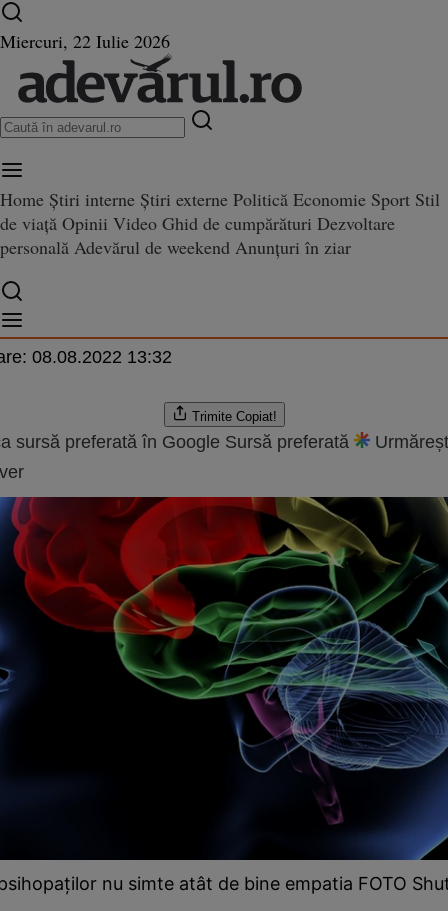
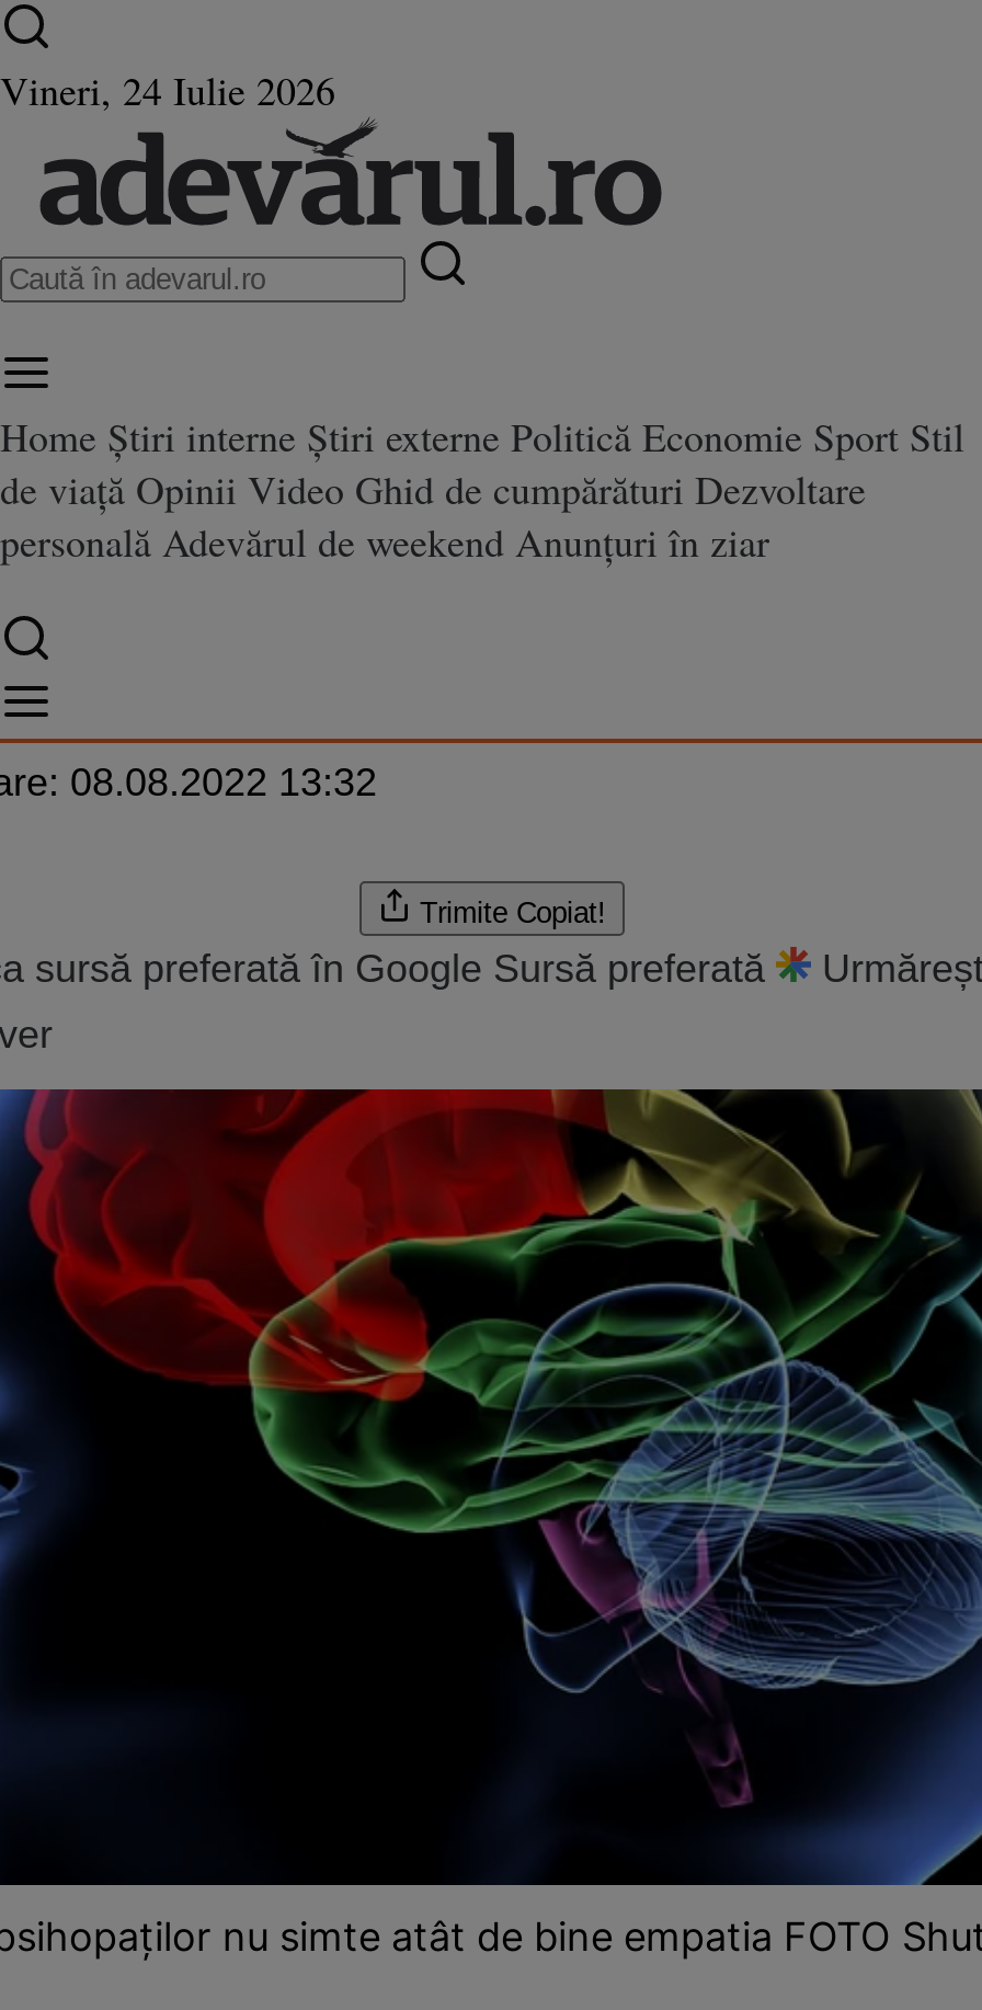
[0,29,170,53] Miercuri, 22 Iulie 2026 -> [0,64,335,116] Vineri, 24 Iulie 2026

